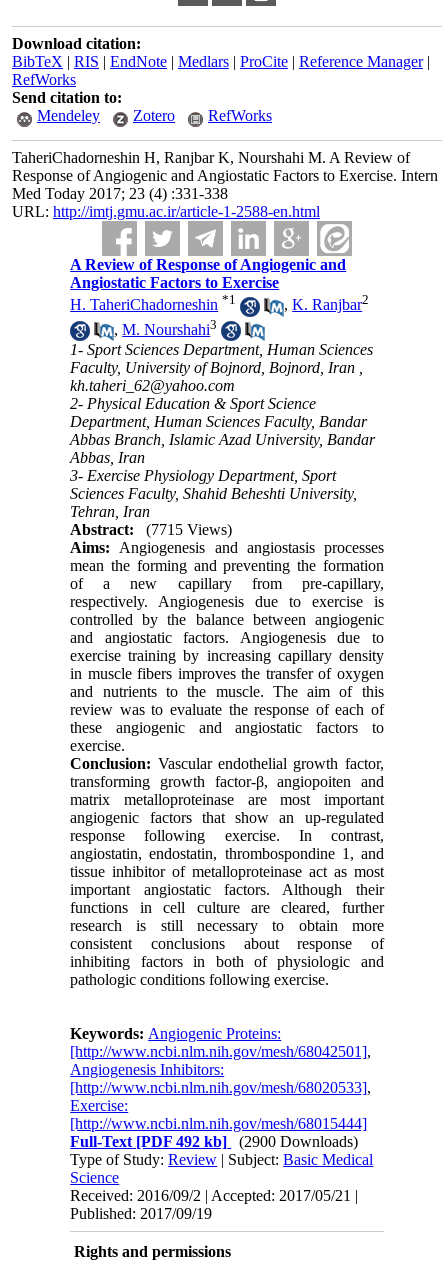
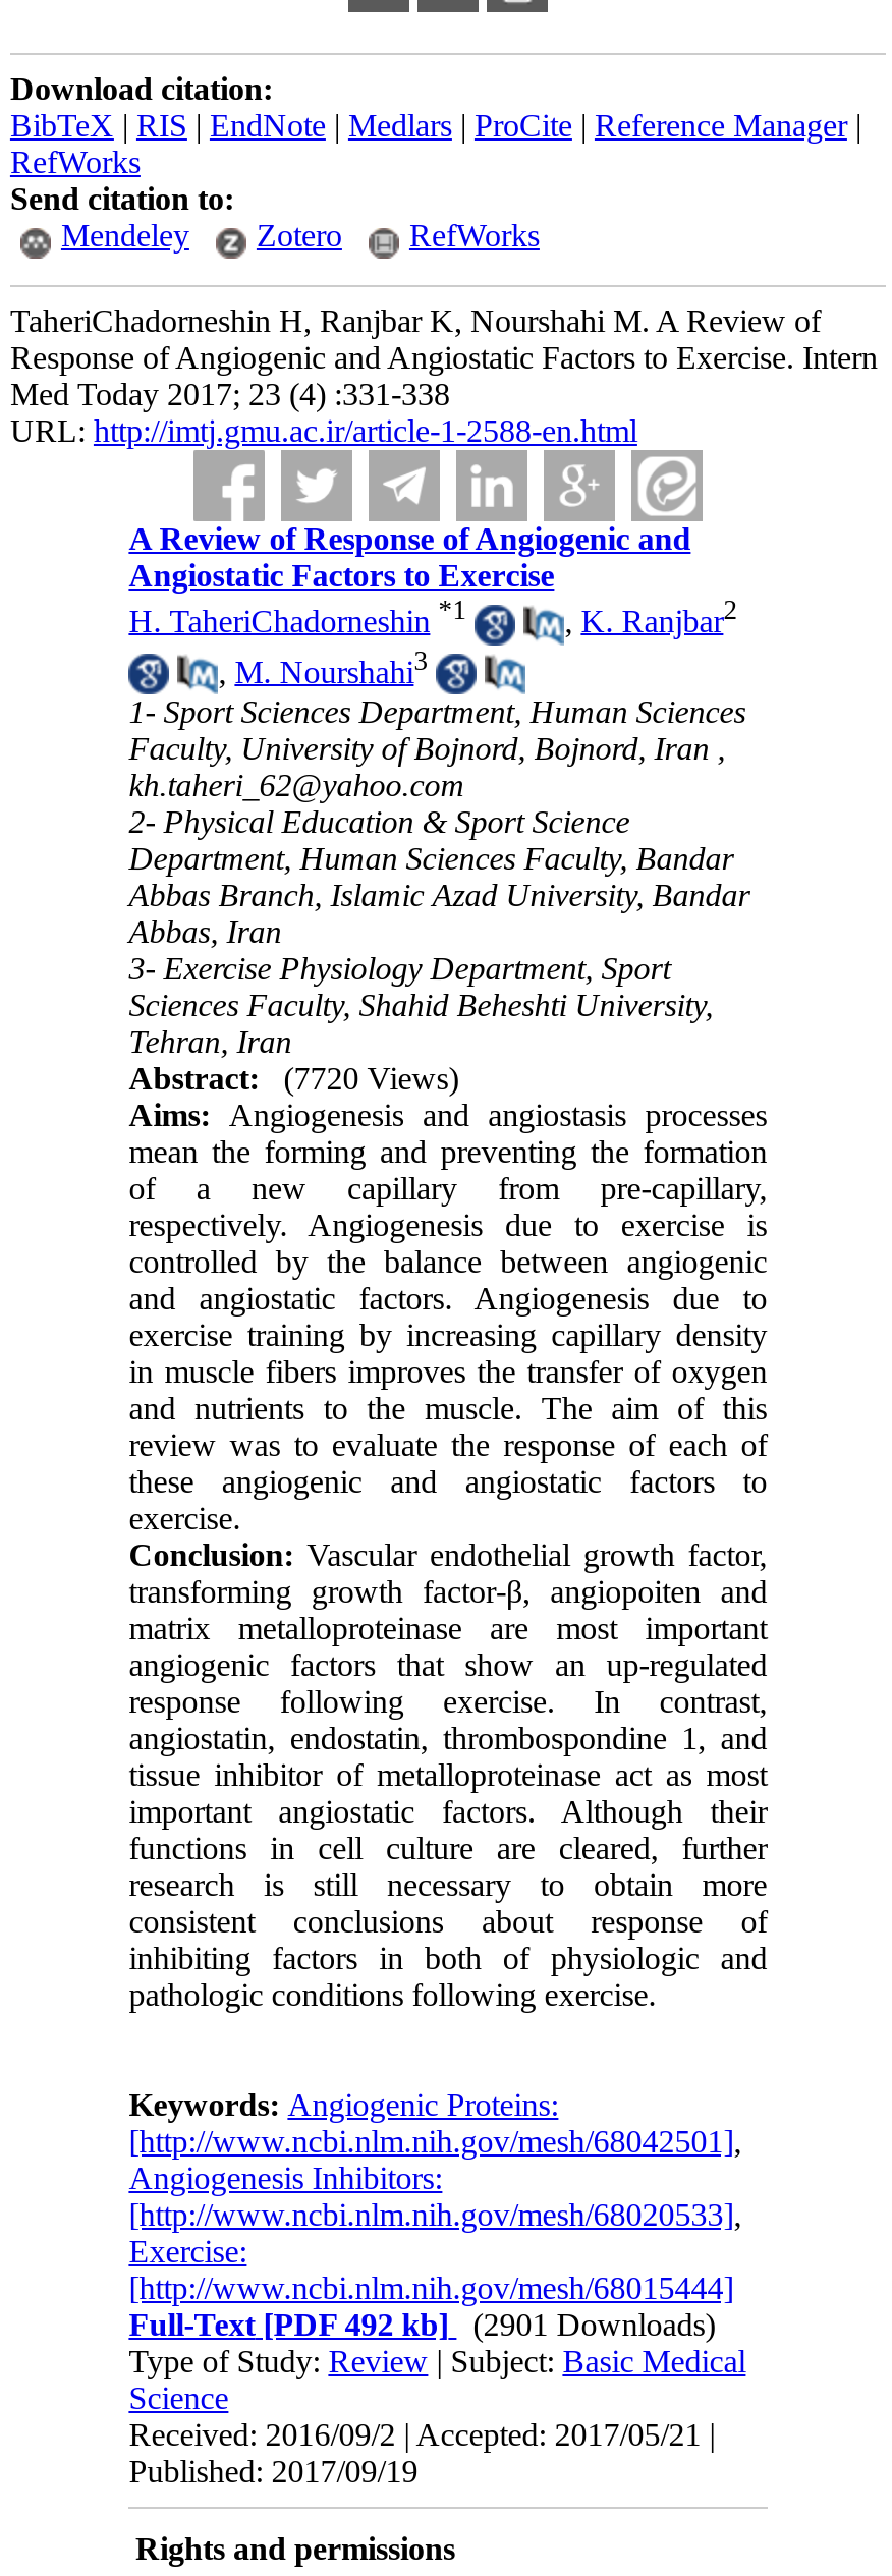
[70,521,232,538] Abstract: (7715 Views) -> [129,1062,459,1096] Abstract: (7720 Views)
[70,1133,358,1150] Full-Text [PDF 492 kb] (2900 Downloads) -> [129,2308,715,2342] Full-Text [PDF 492 kb] (2901 Downloads)

